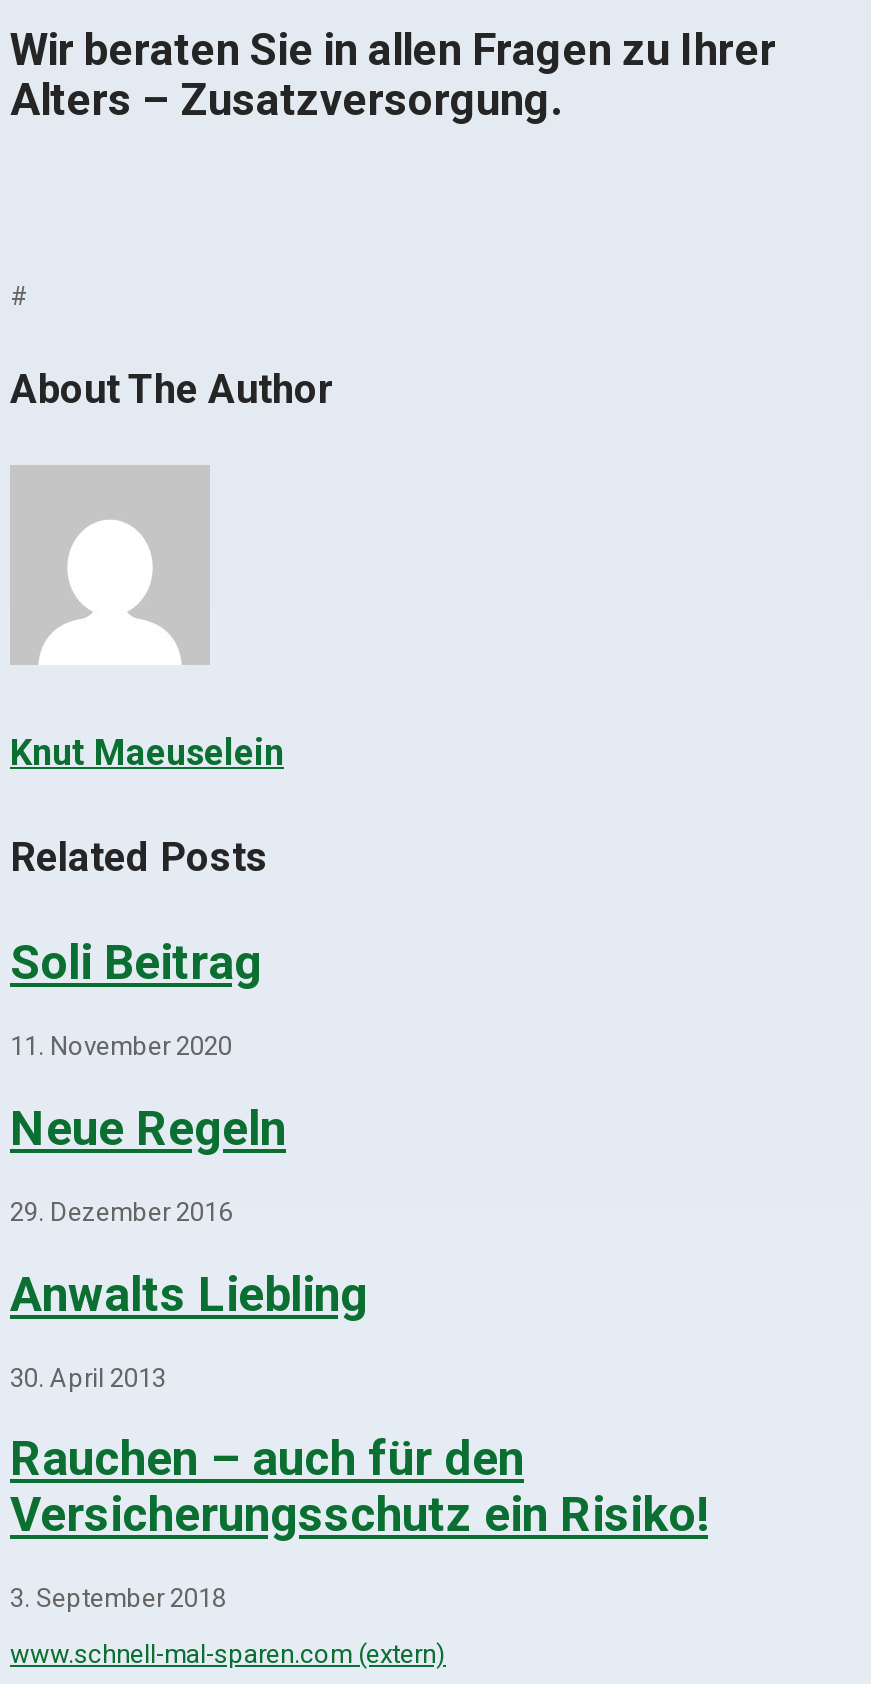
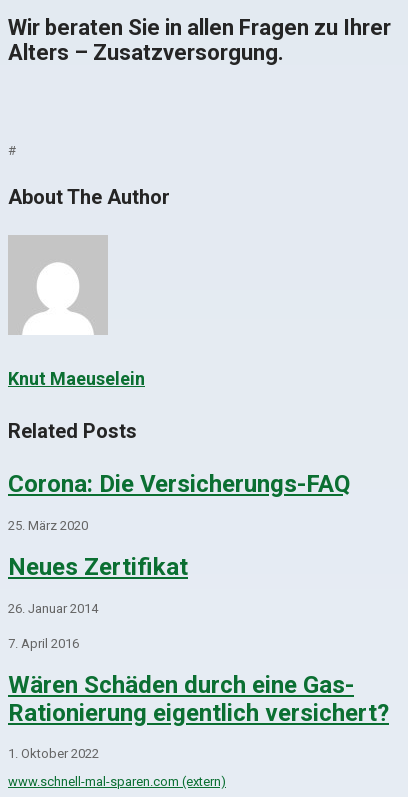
[10,935,708,1614] Soli Beitrag | 11. November 2020 | Neue Regeln | 29. Dezember 2016 | Anwalts Liebling | 30. April 2013 | Rauchen – auch für den | Versicherungsschutz ein Risiko! | 3. September 2018 -> [8,470,389,761] Corona: Die Versicherungs-FAQ | 25. März 2020 | Neues Zertifikat | 26. Januar 2014 | 7. April 2016 | Wären Schäden durch eine Gas- | Rationierung eigentlich versichert? | 1. Oktober 2022

